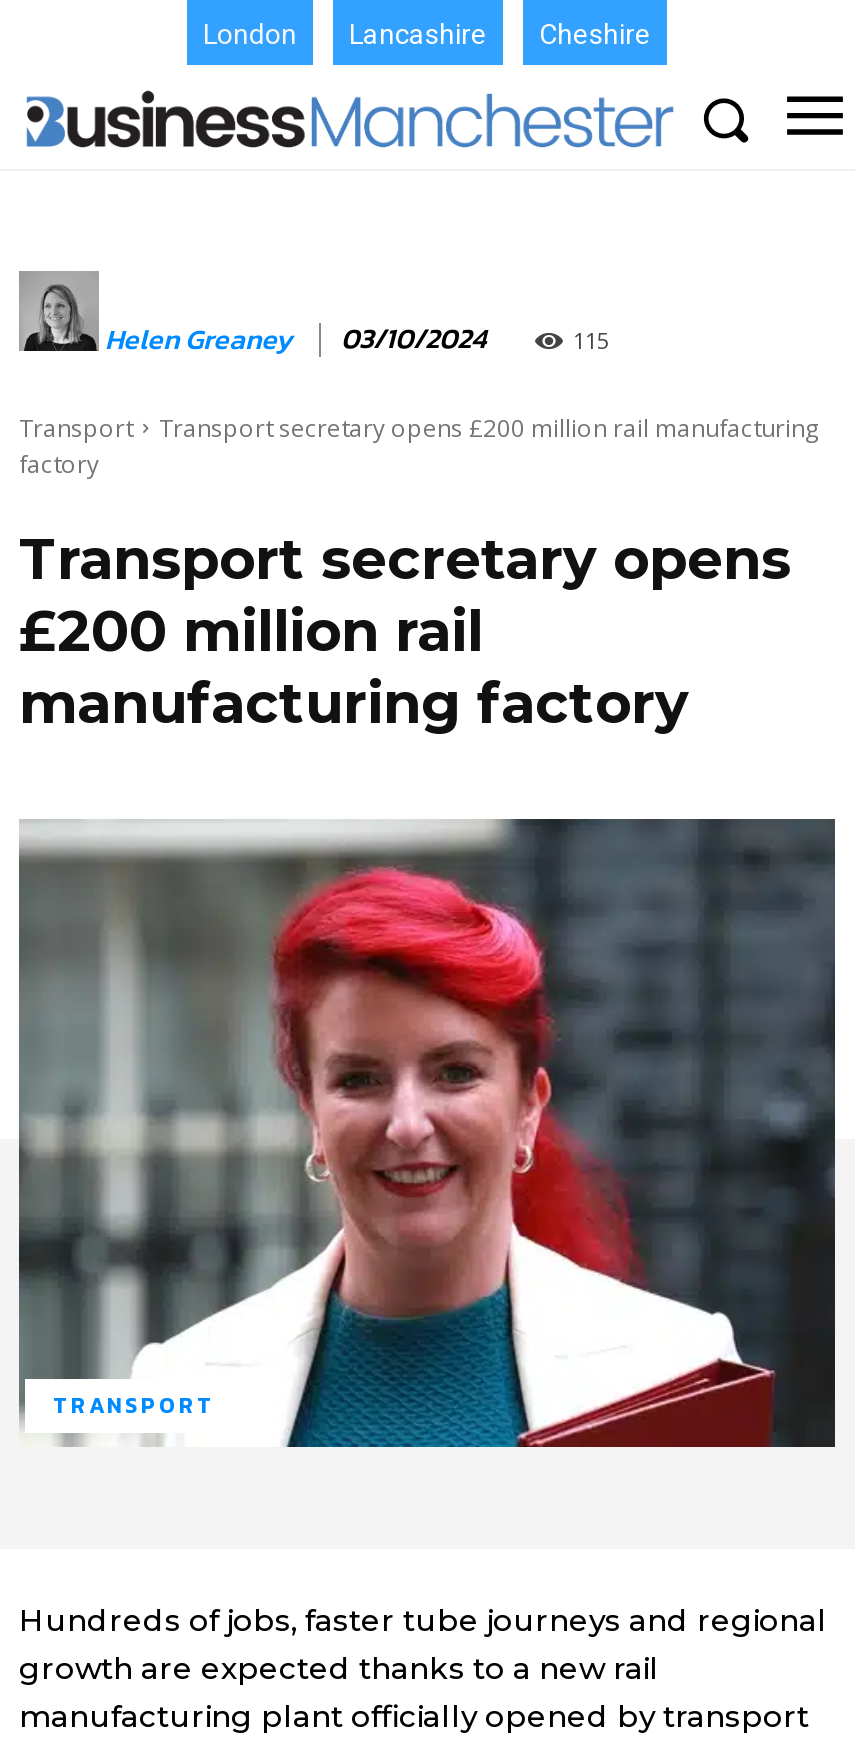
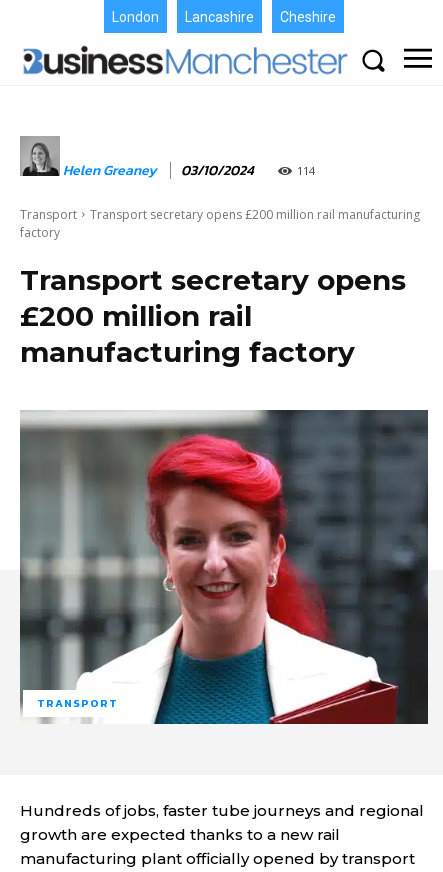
[573,325,609,355] 115 -> [297,163,315,178] 114

